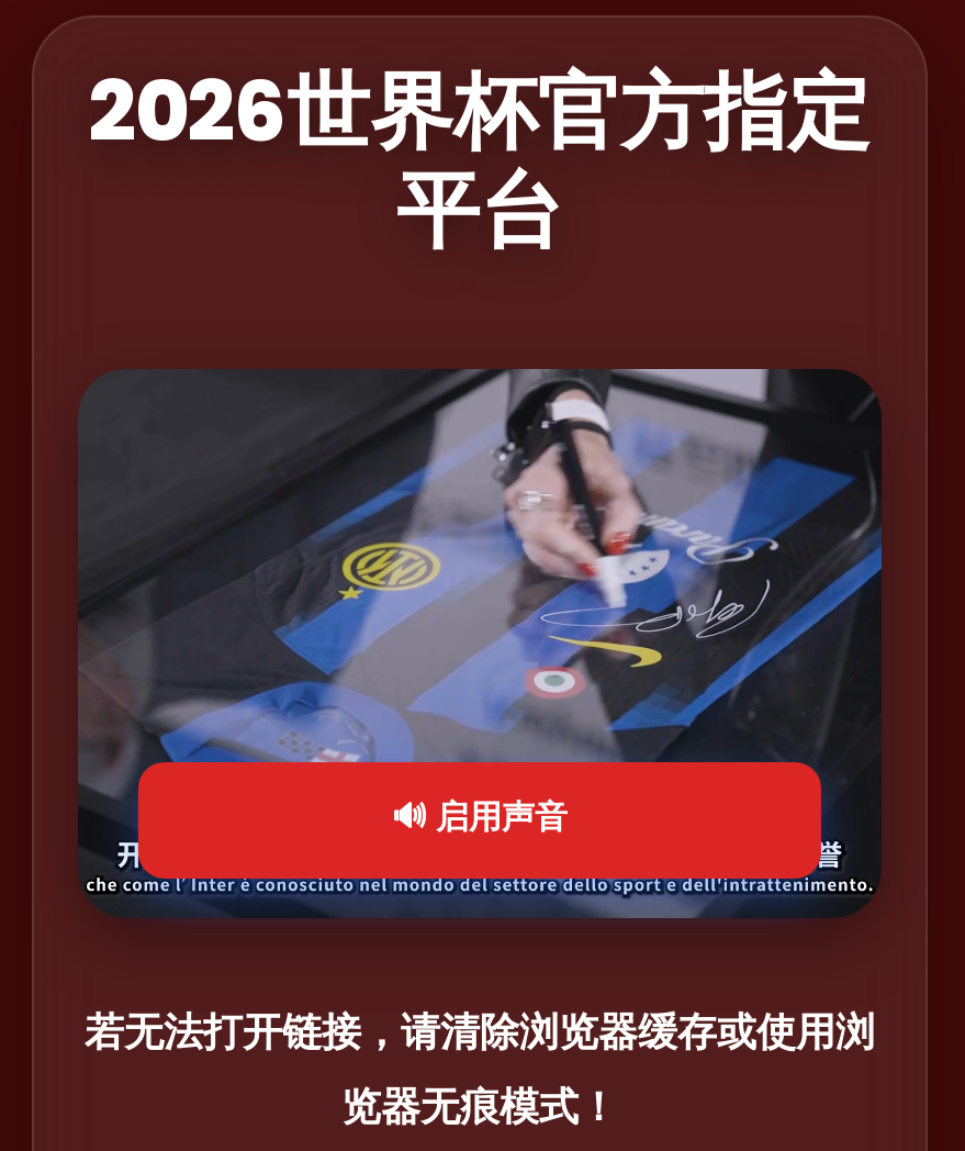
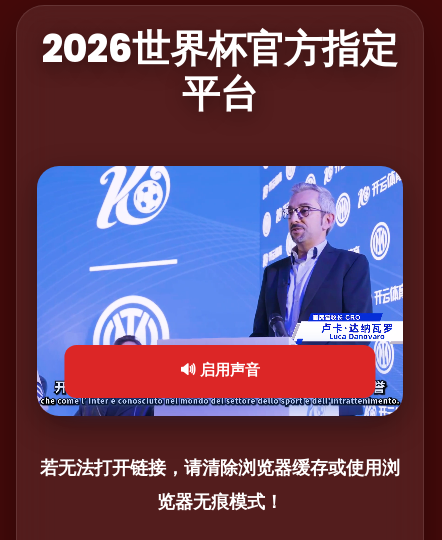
[78,367,882,918] [image] -> [36,165,404,417] [image]

